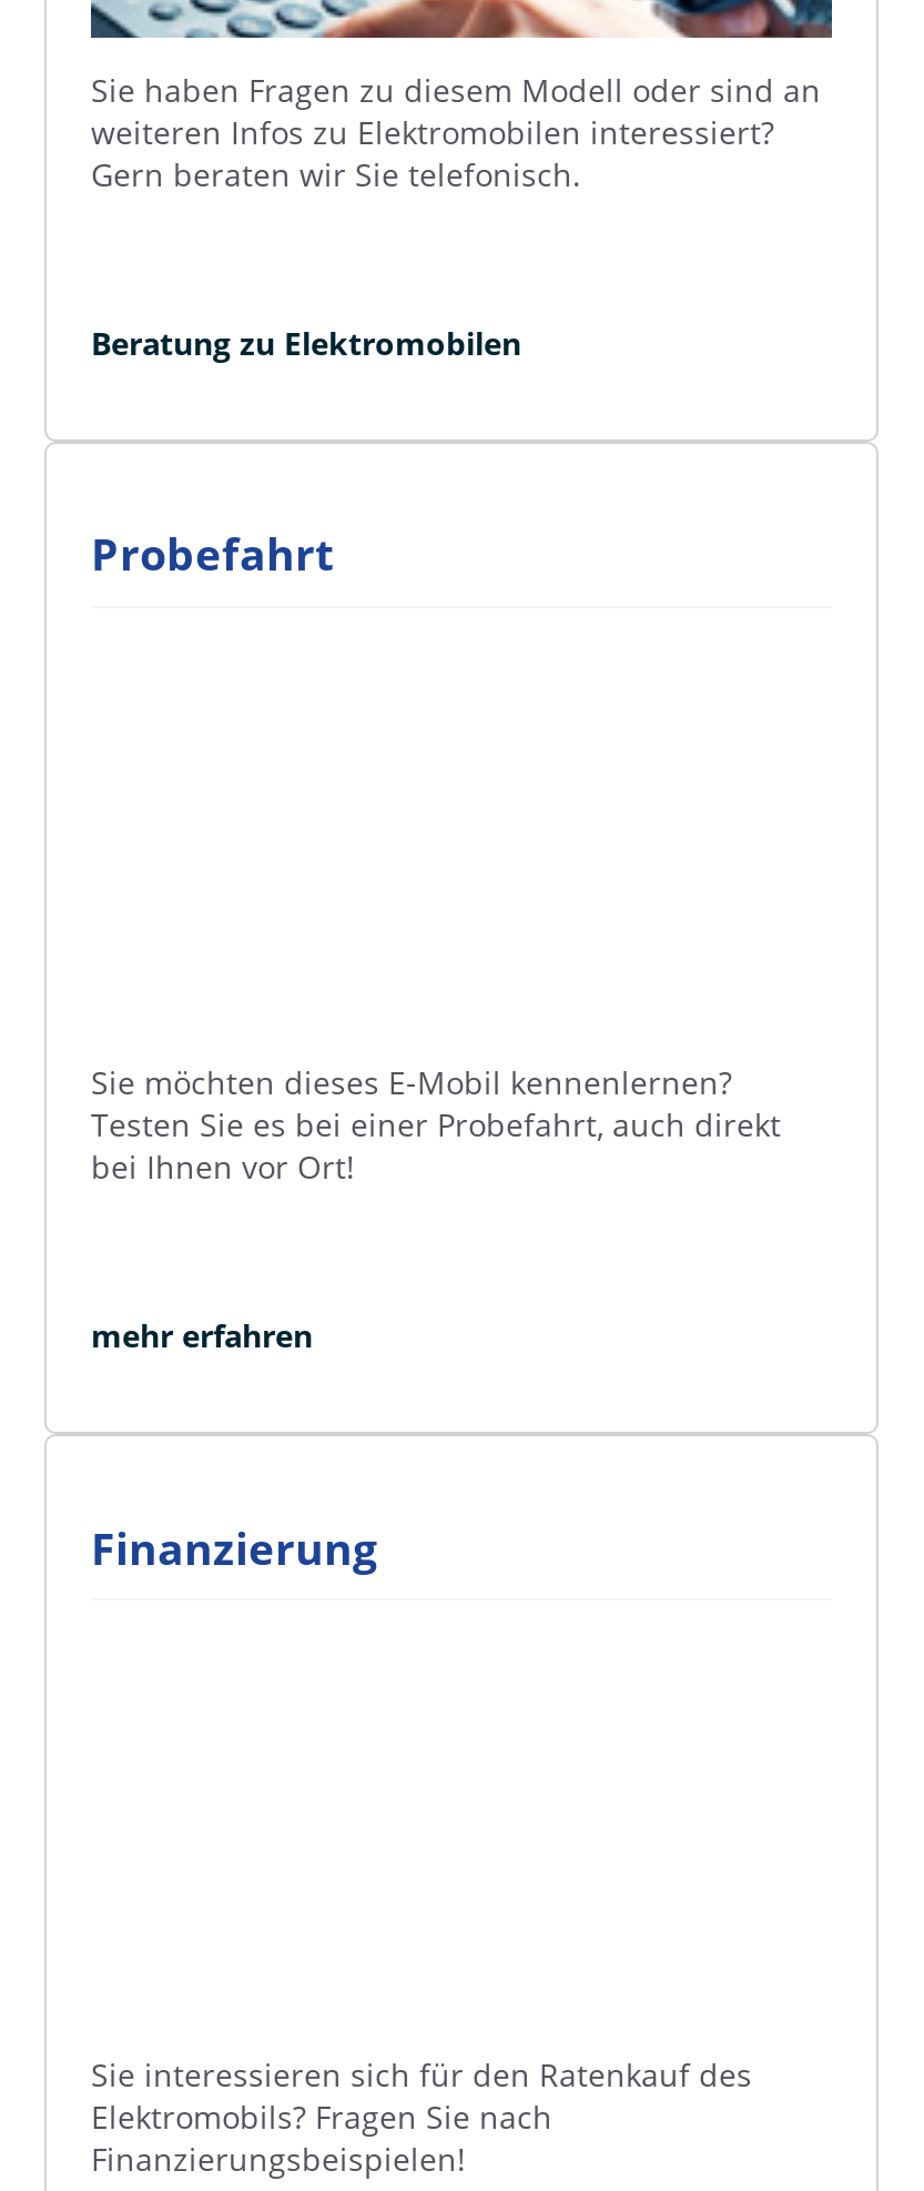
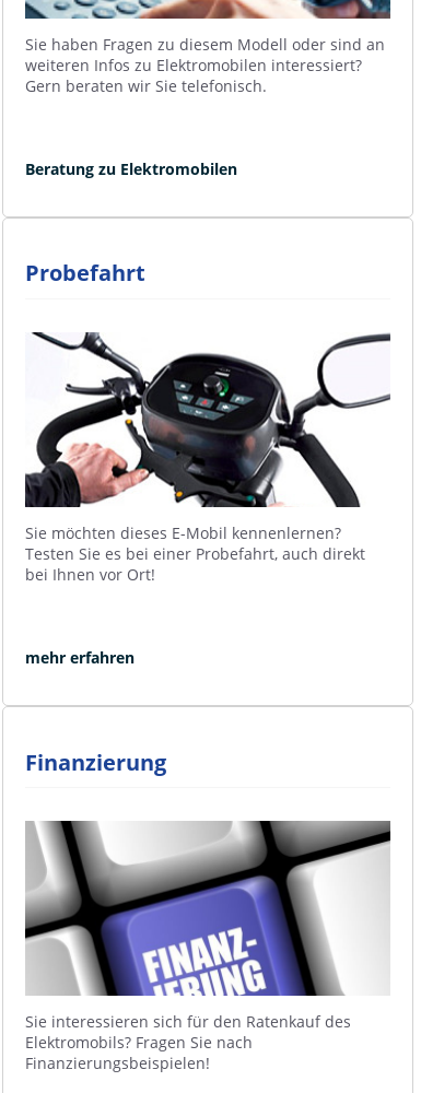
none -> [24,331,391,508] [image]
none -> [24,820,391,997] [image]

